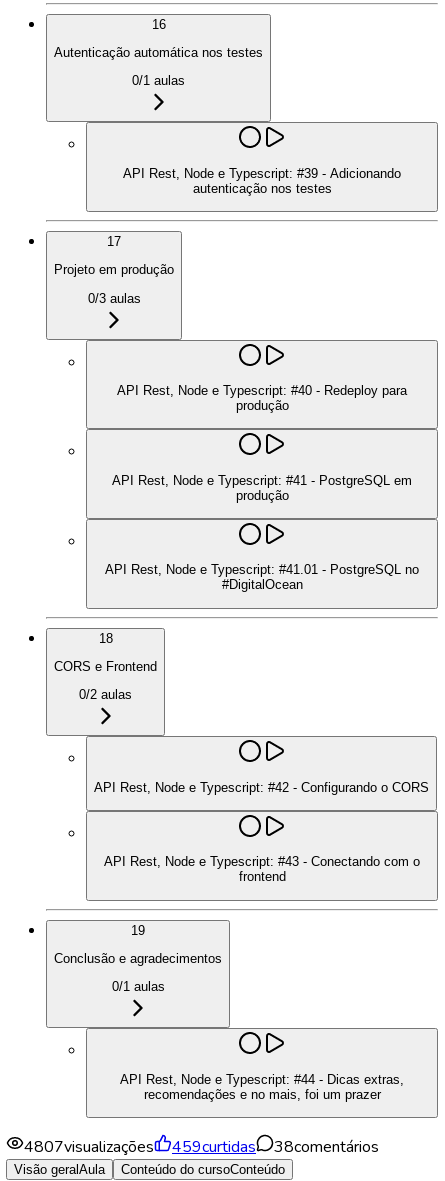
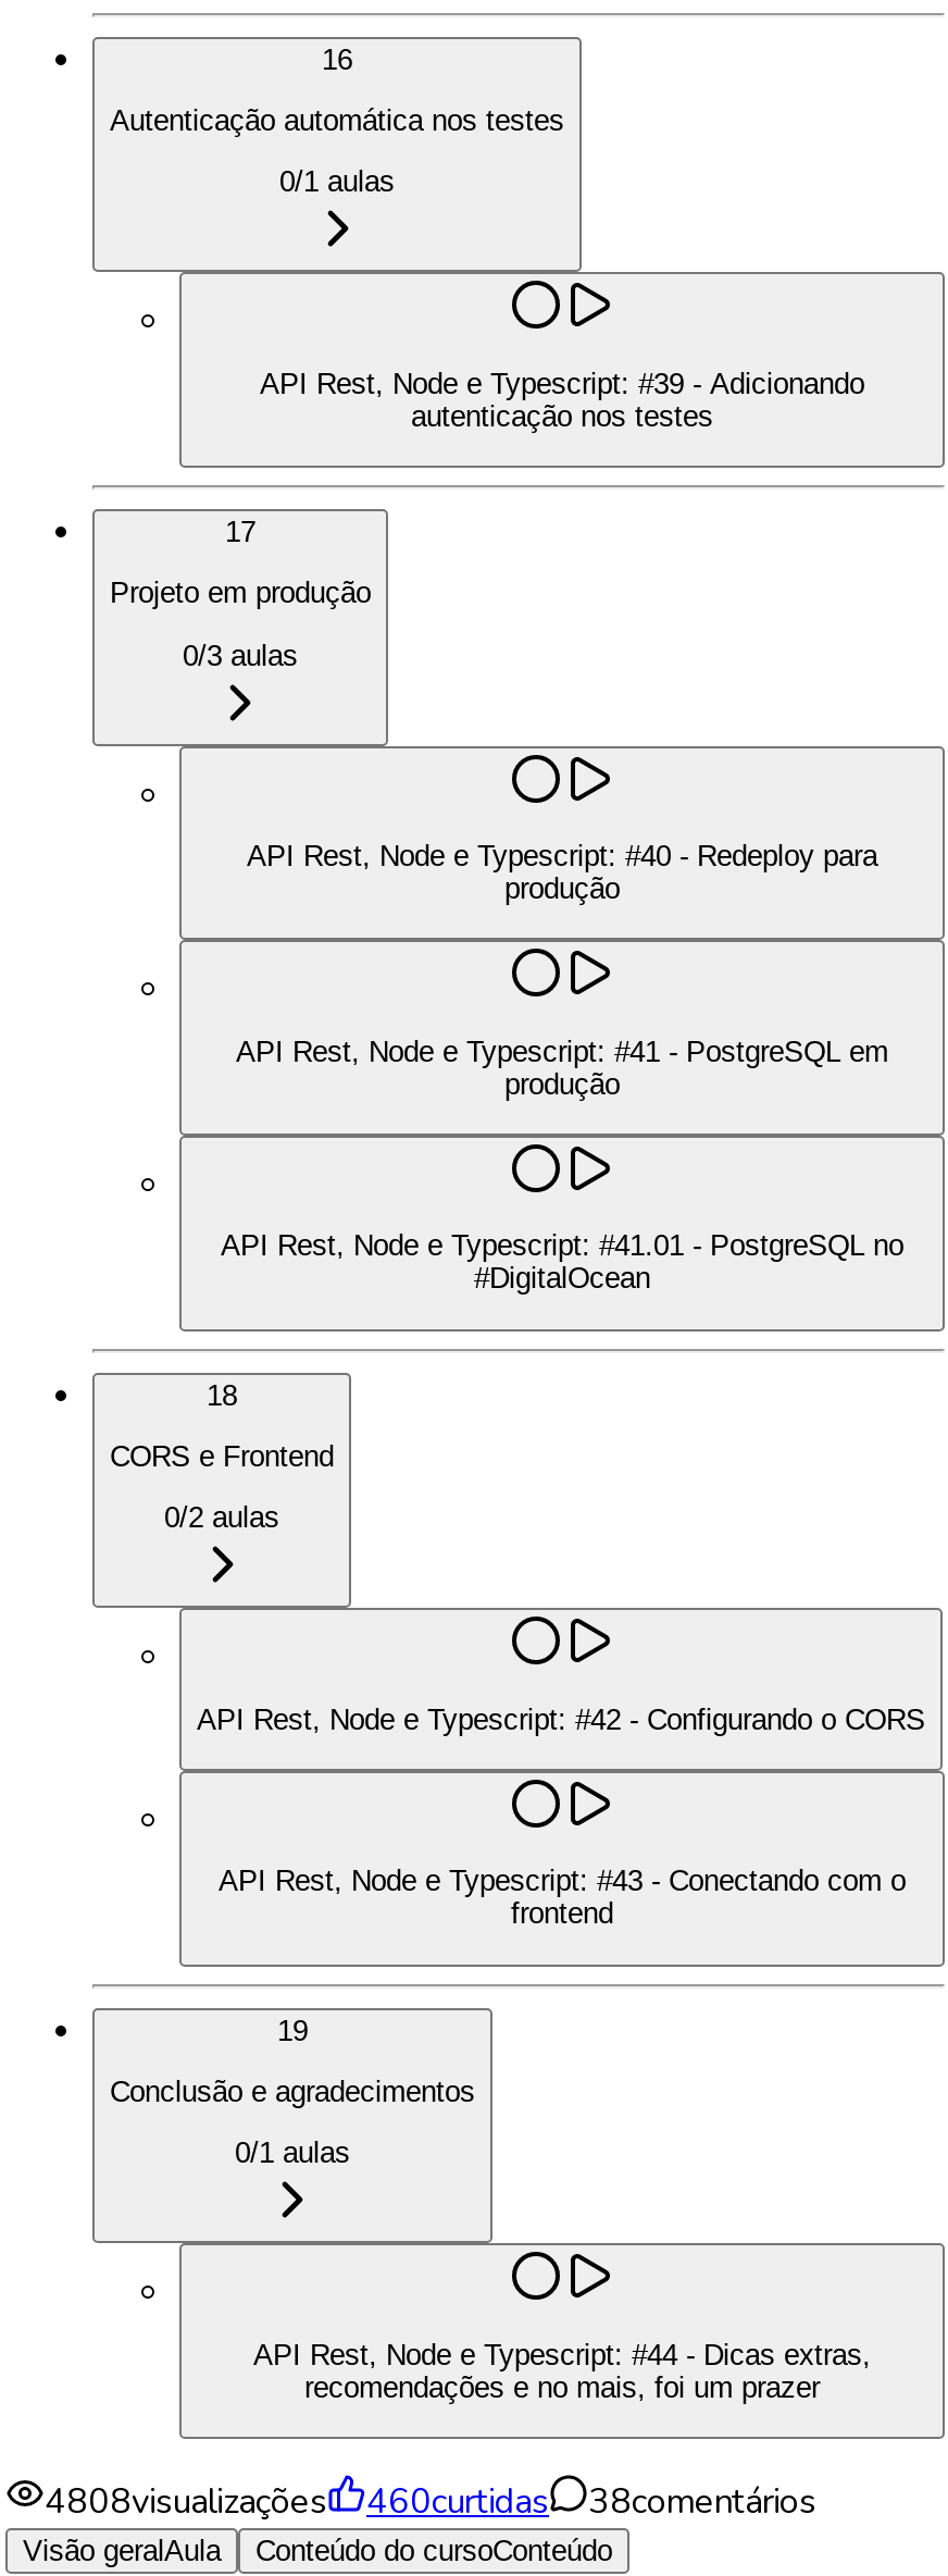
[24,1136,154,1158] 4807visualizações -> [45,2478,327,2526] 4808visualizações
[172,1136,256,1158] 459curtidas -> [366,2478,549,2526] 460curtidas

